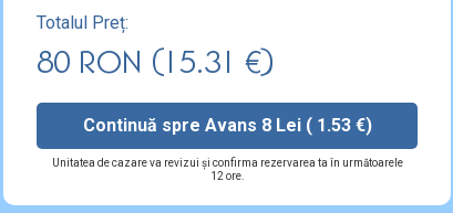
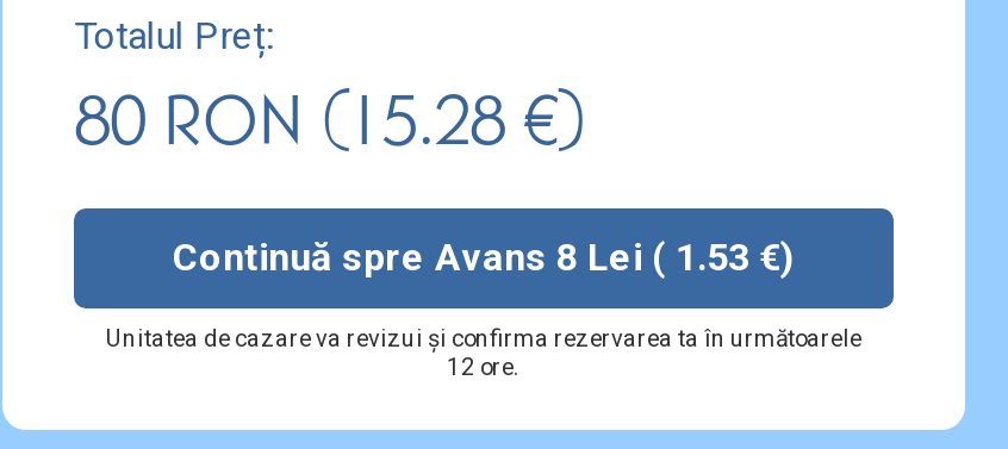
[37,51,277,84] 80 RON (15.31 €) -> [75,97,592,168] 80 RON (15.28 €)

